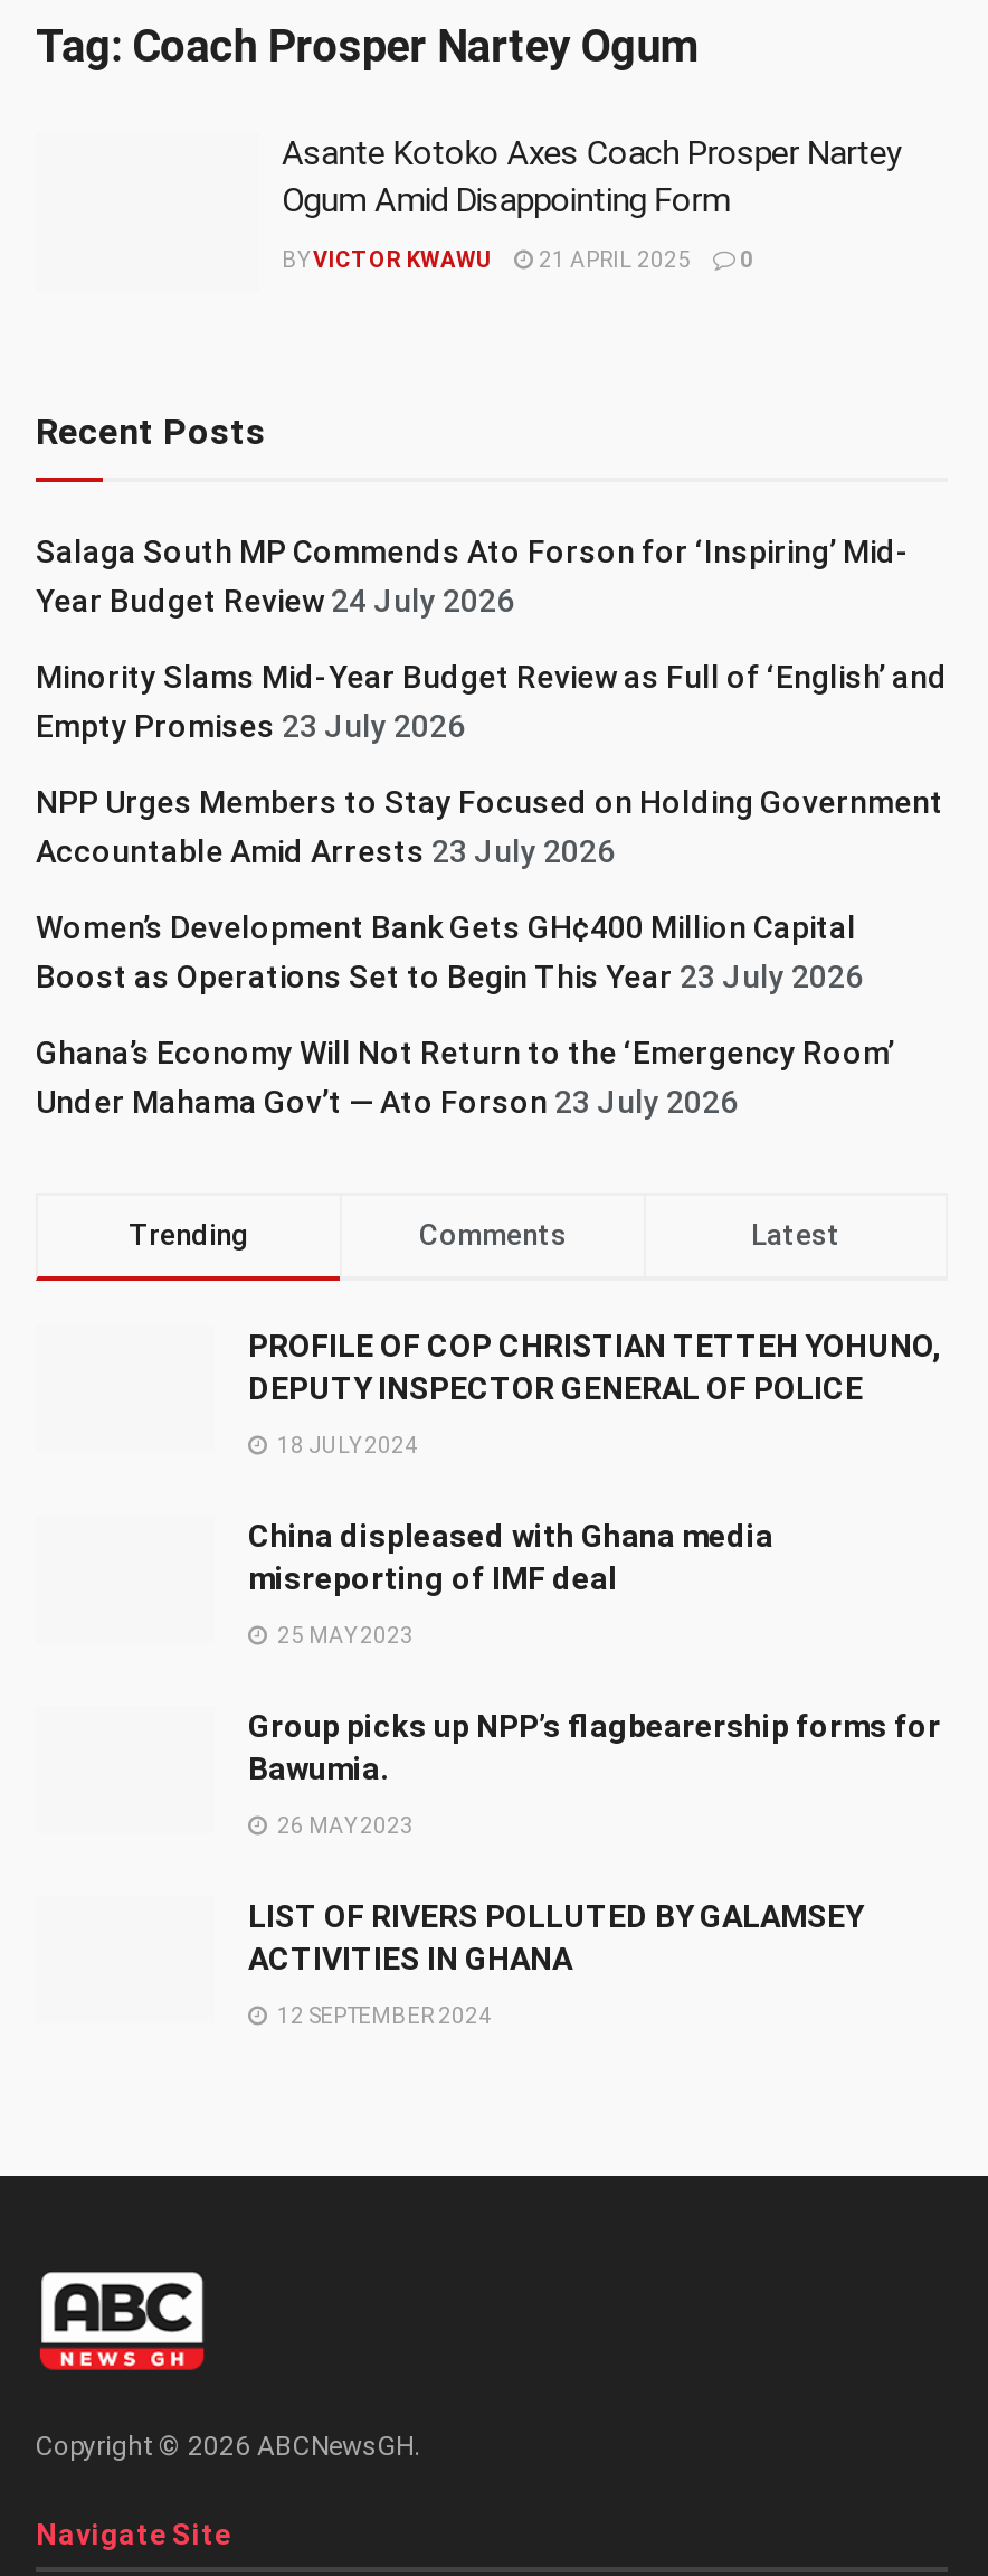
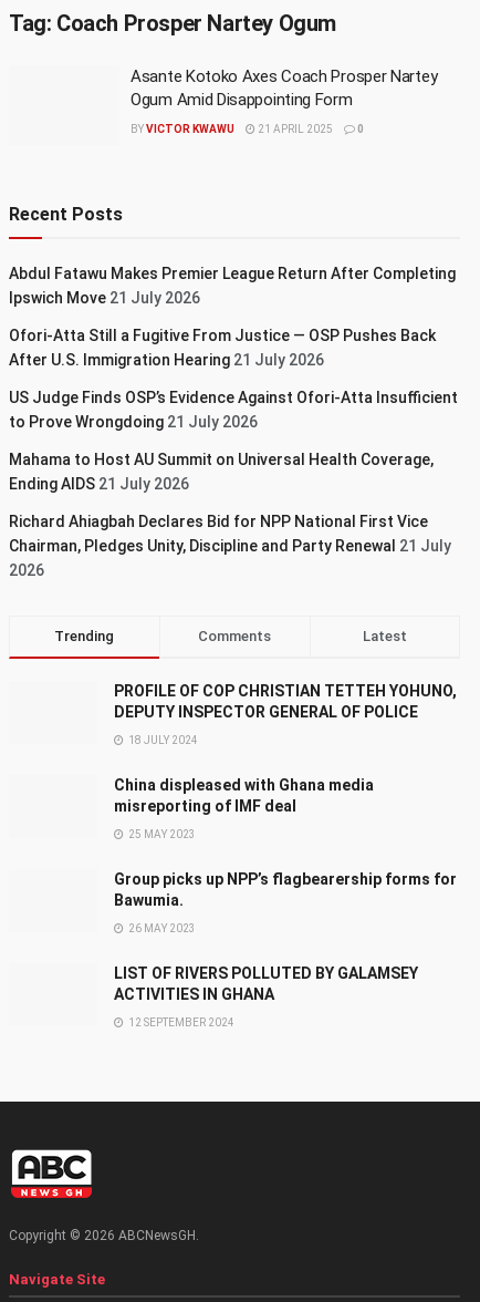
[36,532,910,617] Salaga South MP Commends Ato Forson for ‘Inspiring’ Mid- | Year Budget Review 24 July 2026 -> [9,264,456,306] Abdul Fatawu Makes Premier League Return After Completing | Ipswich Move 21 July 2026
[36,658,948,743] Minority Slams Mid-Year Budget Review as Full of ‘English’ and | Empty Promises 23 July 2026 -> [9,326,436,368] Ofori-Atta Still a Fugitive From Justice — OSP Pushes Back | After U.S. Immigration Hearing 21 July 2026
[36,783,943,868] NPP Urges Members to Stay Focused on Holding Government | Accountable Amid Arrests 23 July 2026 -> [9,388,458,430] US Judge Finds OSP’s Evidence Against Ofori-Atta Insufficient | to Prove Wrongdoing 21 July 2026
[36,908,863,993] Women’s Development Bank Gets GH¢400 Million Capital | Boost as Operations Set to Begin This Year 23 July 2026 -> [9,450,434,492] Mahama to Host AU Summit on Universal Health Coverage, | Ending AIDS 21 July 2026
[36,1034,894,1119] Ghana’s Economy Will Not Return to the ‘Emergency Room’ | Under Mahama Gov’t — Ato Forson 23 July 2026 -> [9,512,451,578] Richard Ahiagbah Declares Bid for NPP National First Vice | Chairman, Pledges Unity, Discipline and Party Renewal 21 July | 2026

